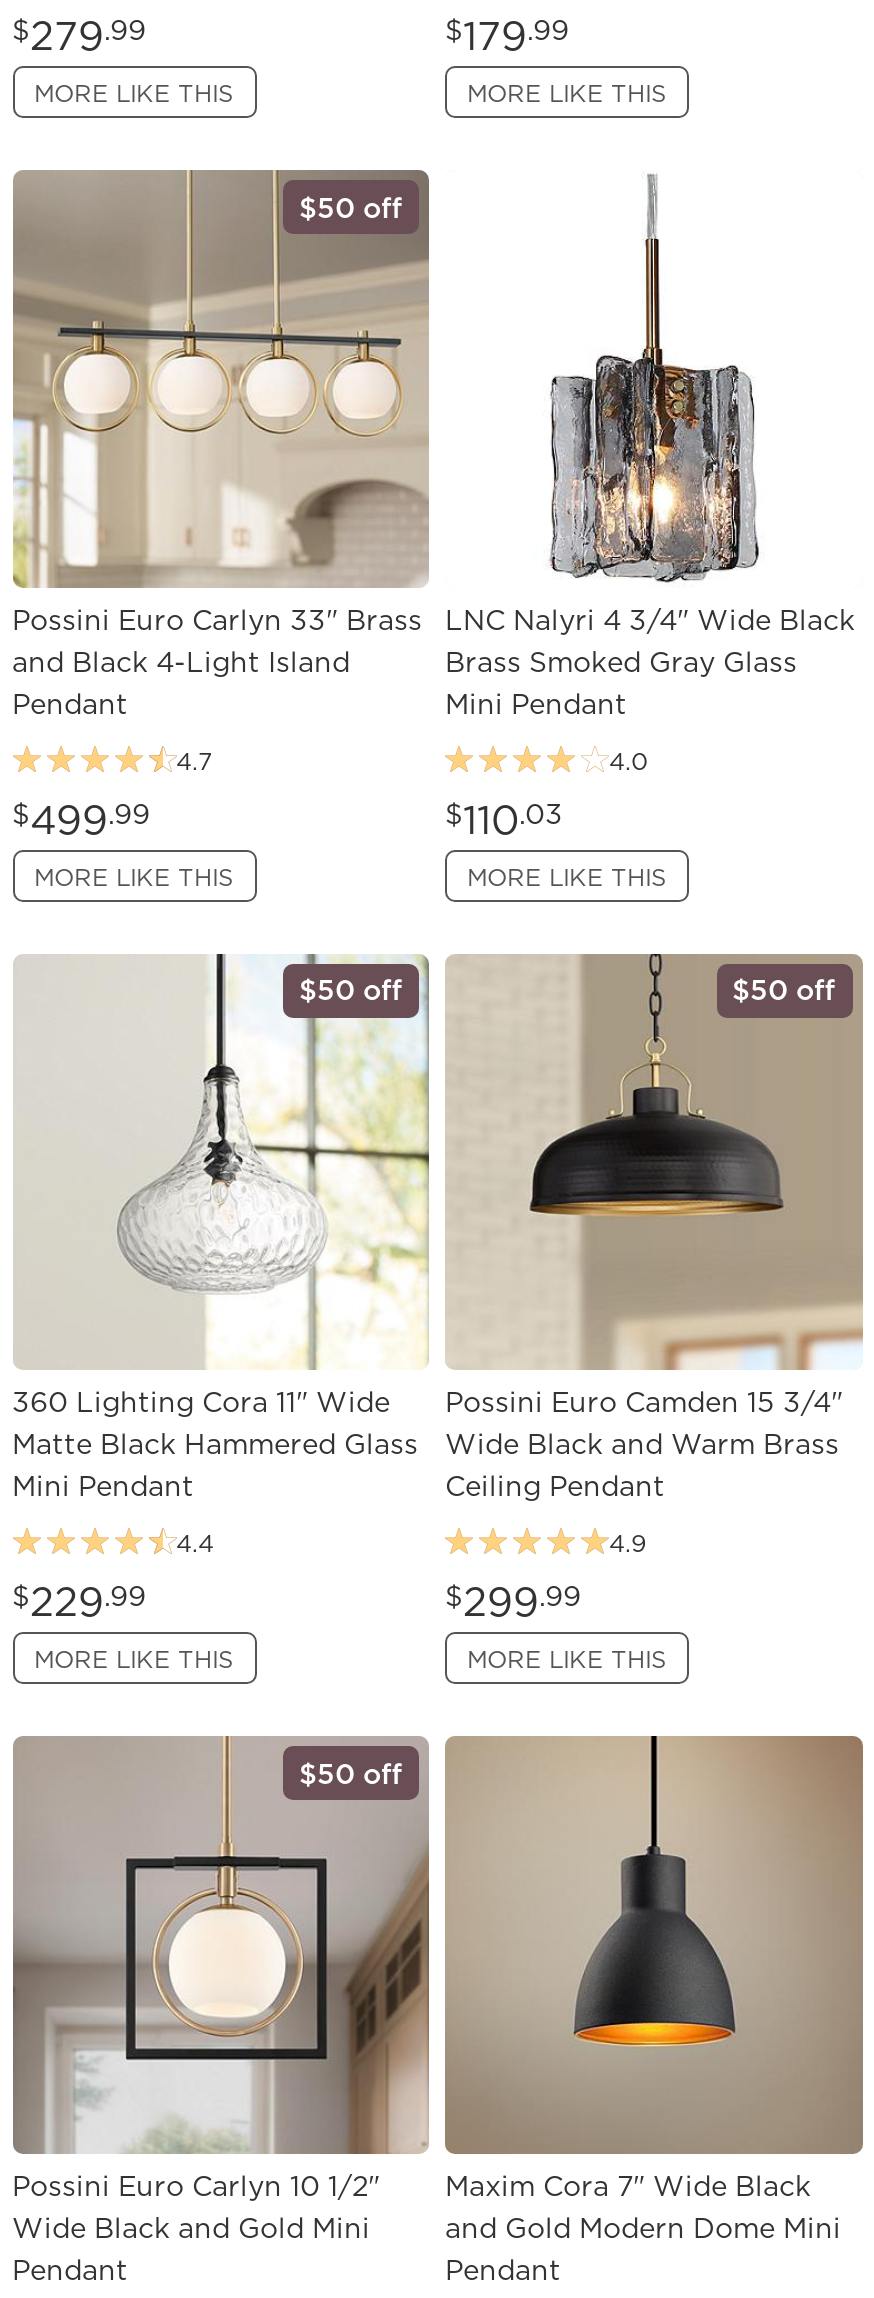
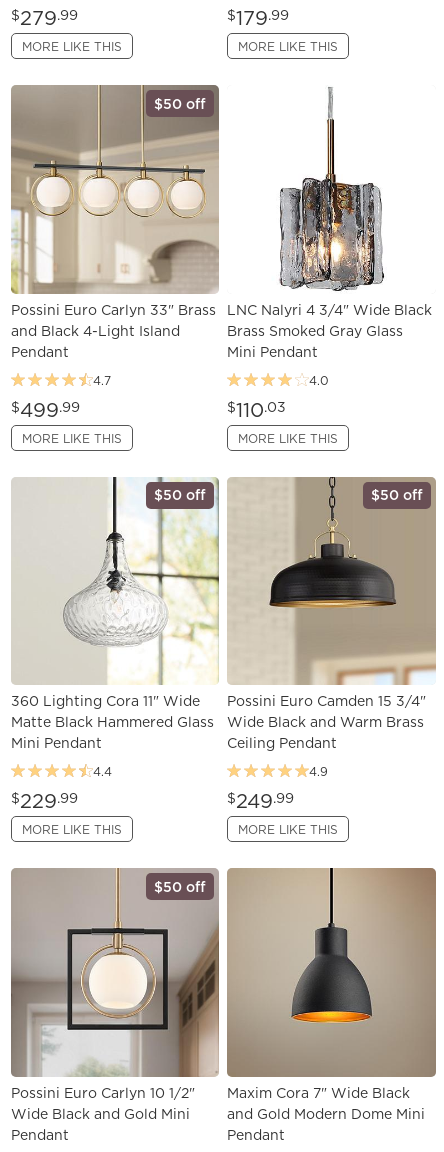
[445,1574,581,1630] $299.99 -> [227,787,294,815] $249.99

